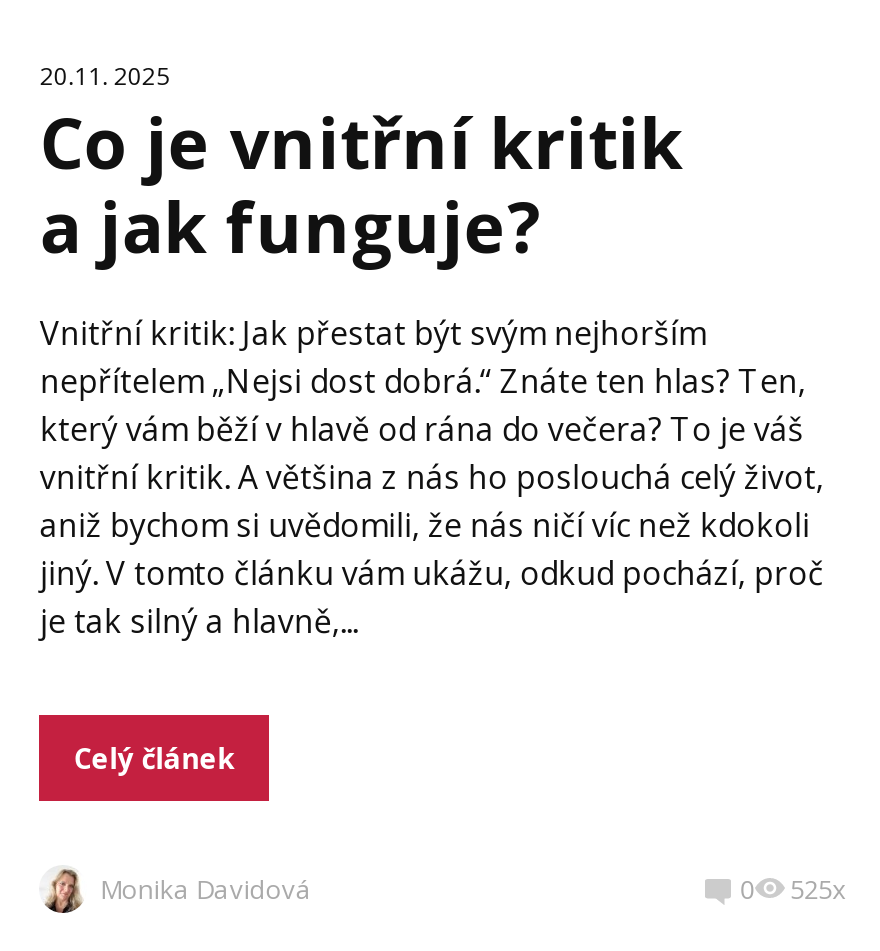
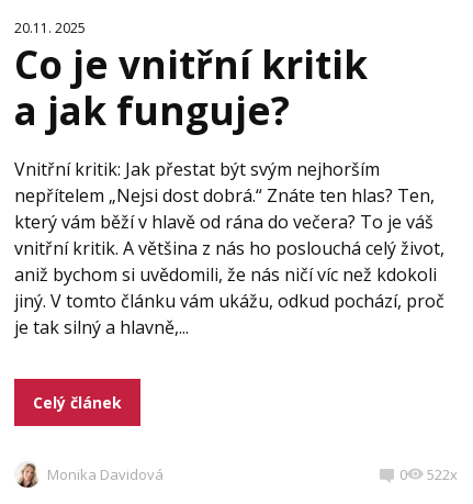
[790,871,846,907] 525x -> [426,465,457,484] 522x

